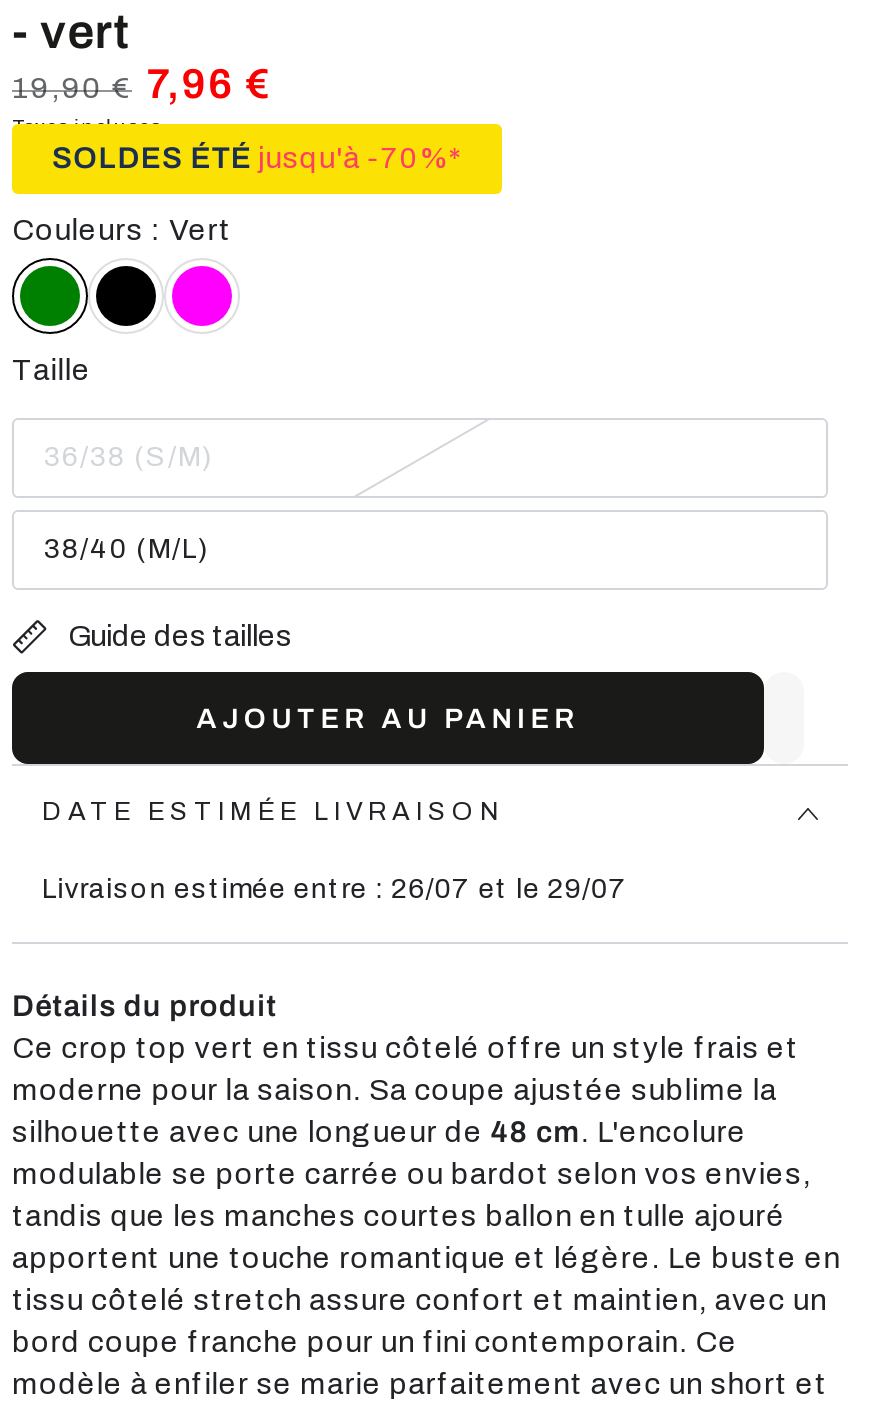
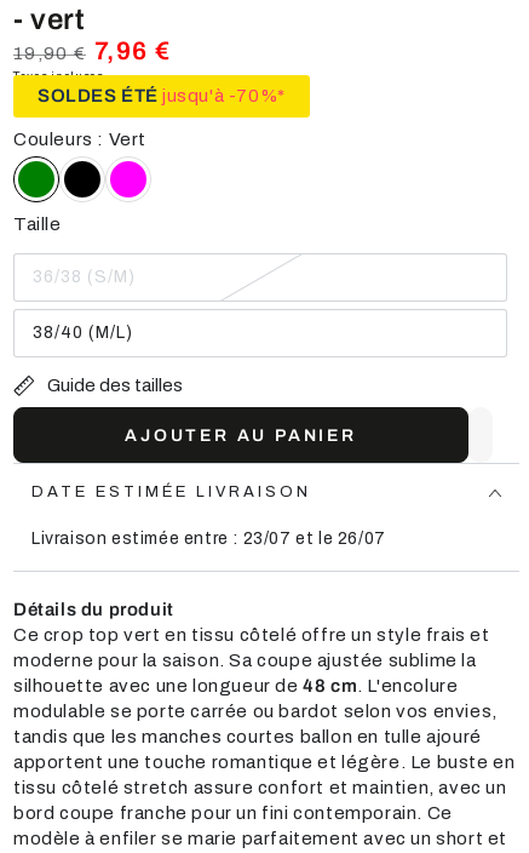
[42,874,628,904] Livraison estimée entre : 26/07 et le 29/07 -> [31,530,386,548] Livraison estimée entre : 23/07 et le 26/07

